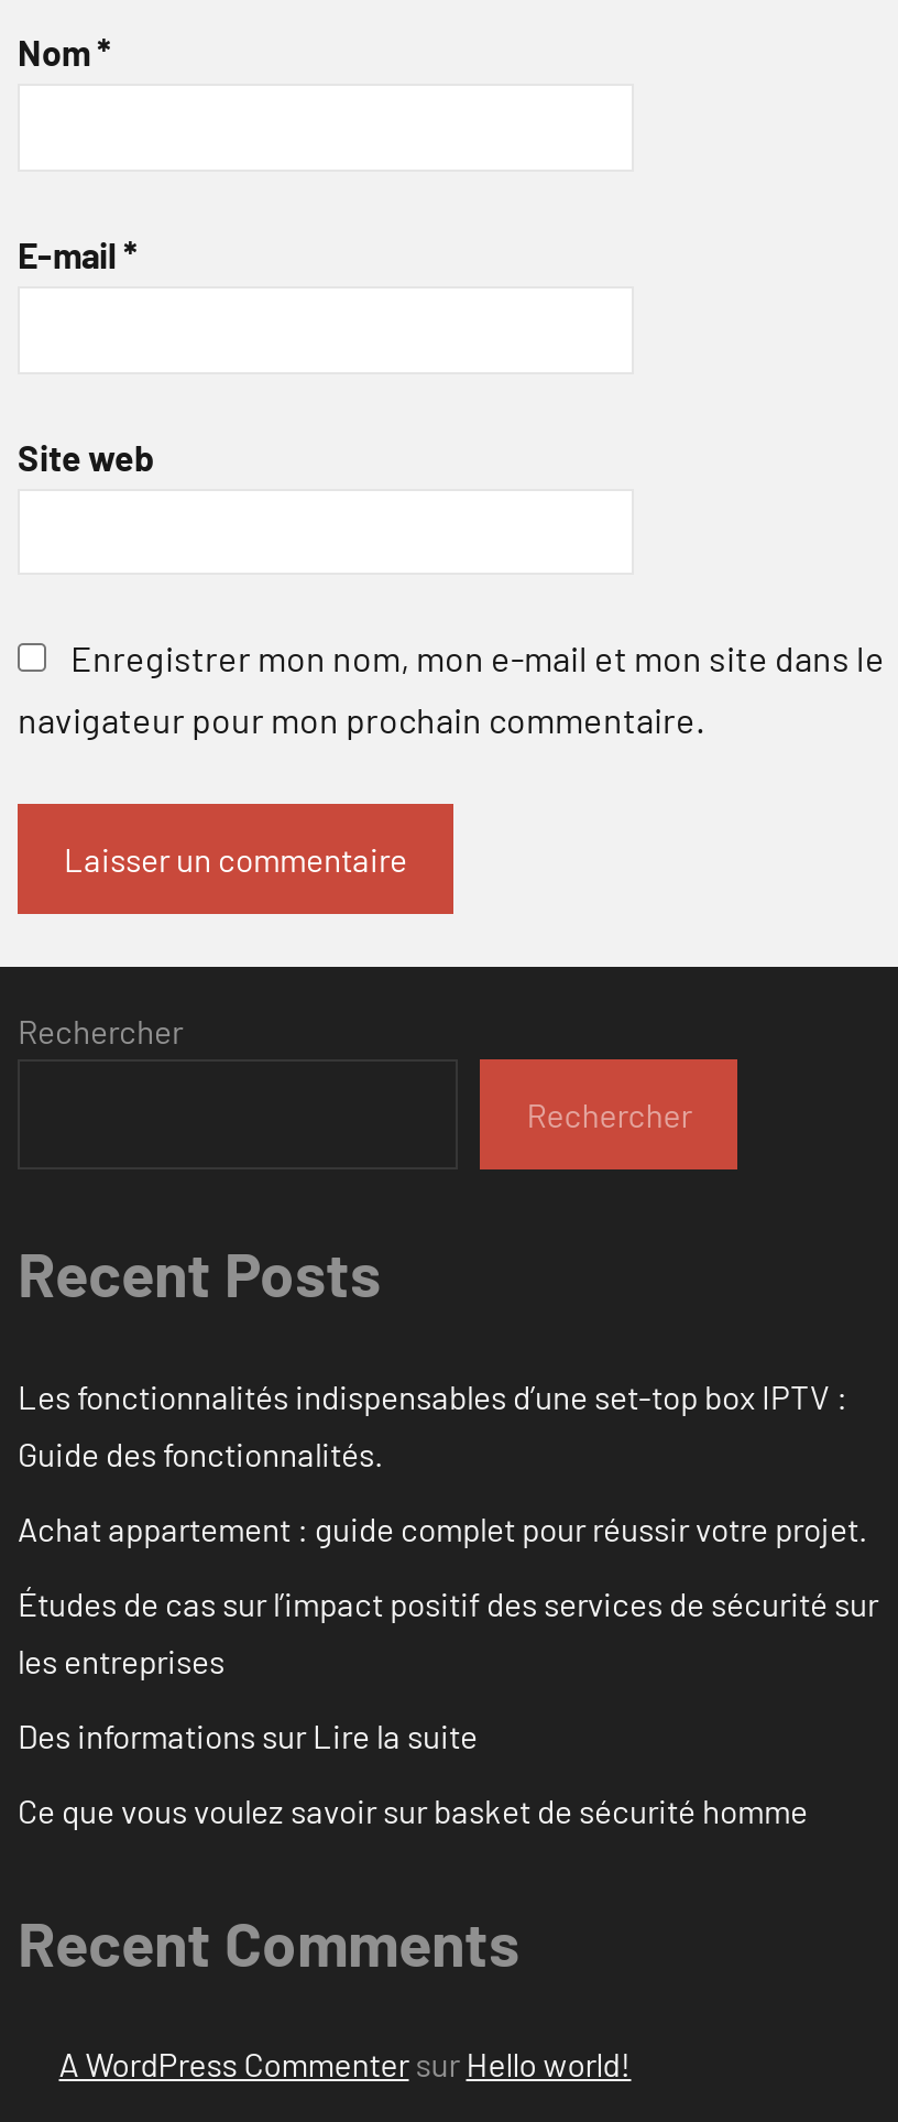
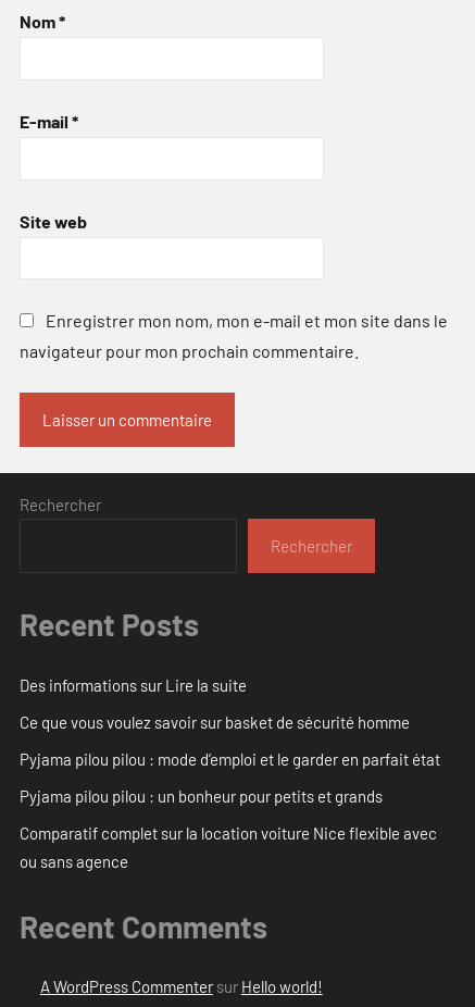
[18,1376,878,1680] Les fonctionnalités indispensables d’une set-top box IPTV : | Guide des fonctionnalités. | Achat appartement : guide complet pour réussir votre projet. | Études de cas sur l’impact positif des services de sécurité sur | les entreprises -> none
moved [18,1715,808,1830] -> [20,675,410,732]: Des informations sur Lire la suite | Ce que vous voulez savoir sur basket de sécurité homme
none -> [20,749,440,871] Pyjama pilou pilou : mode d’emploi et le garder en parfait état | Pyjama pilou pilou : un bonheur pour petits et grands | Comparatif complet sur la location voiture Nice flexible avec | ou sans agence

